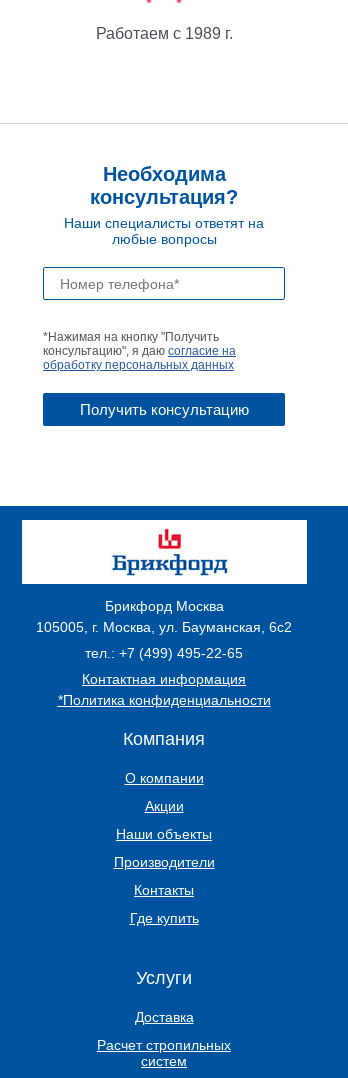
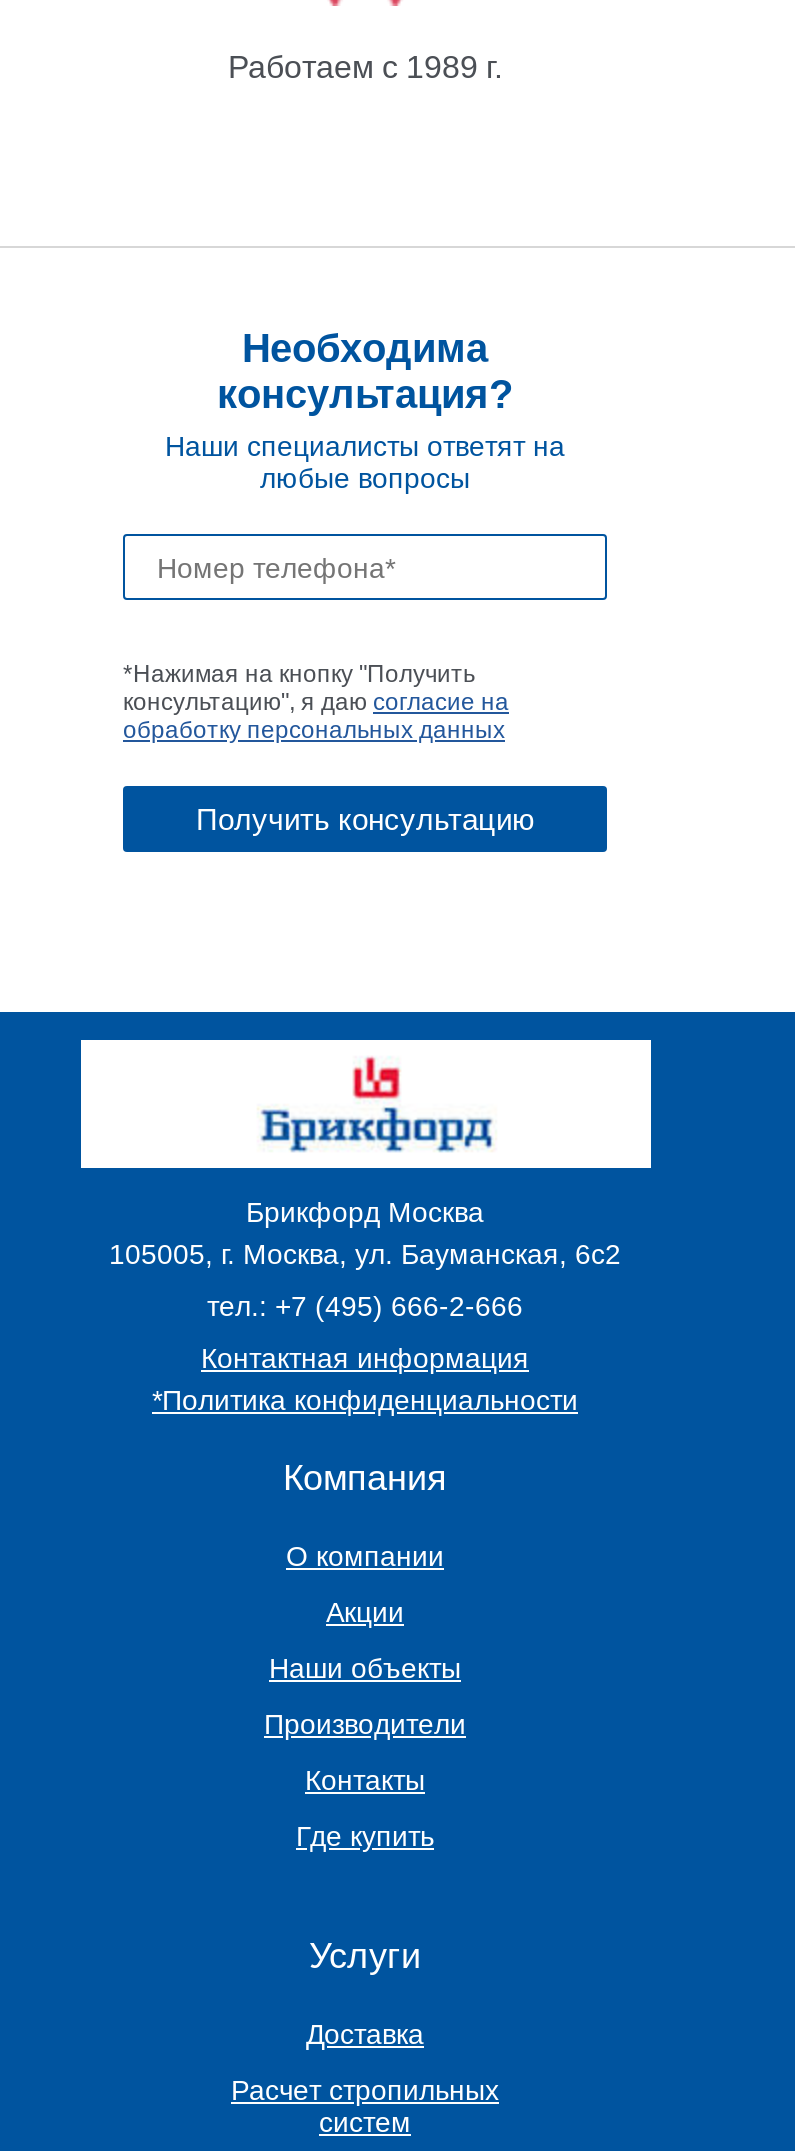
[85,645,243,661] тел.: +7 (499) 495-22-65 -> [207,1290,523,1322] тел.: +7 (495) 666-2-666

